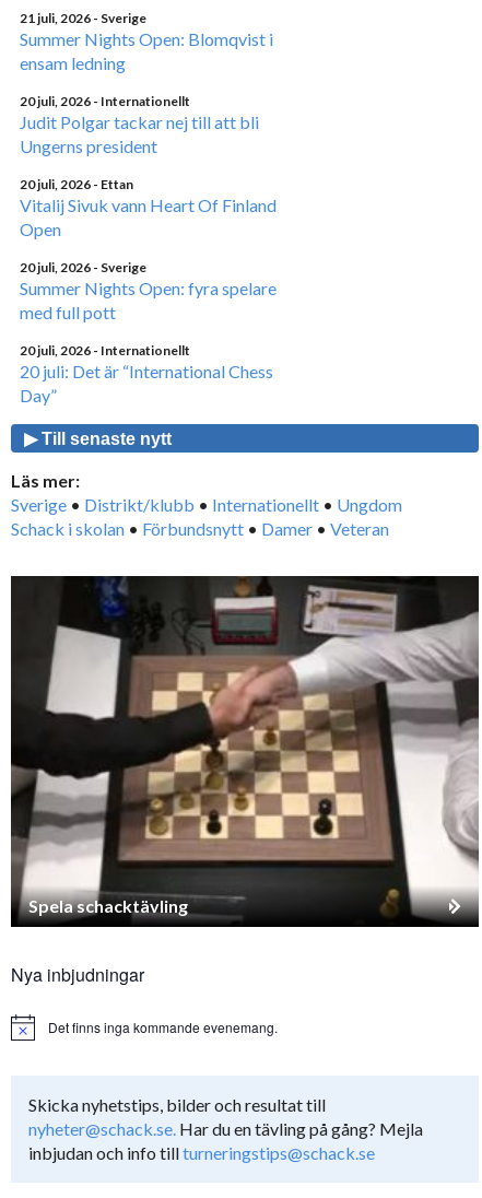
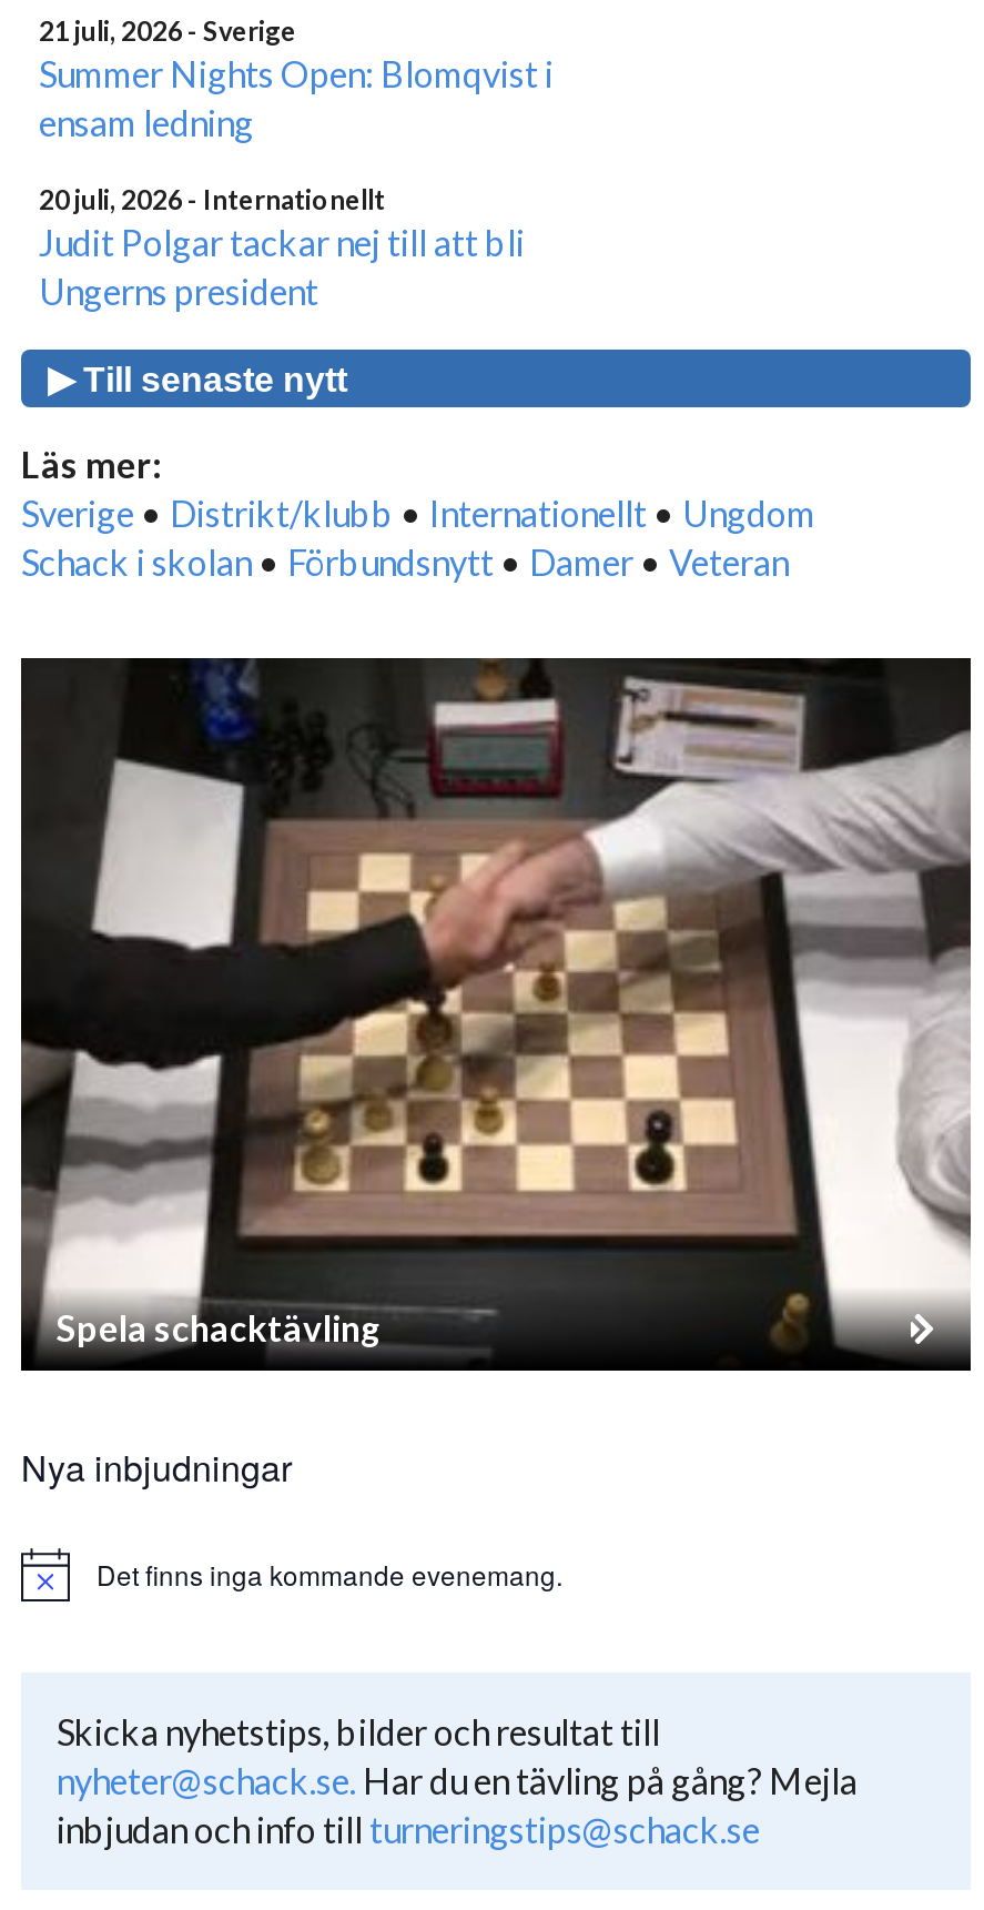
[20,176,277,406] 20 juli, 2026 - Ettan | Vitalij Sivuk vann Heart Of Finland | Open | 20 juli, 2026 - Sverige | Summer Nights Open: fyra spelare | med full pott | 20 juli, 2026 - Internationellt | 20 juli: Det är “International Chess | Day” -> none

